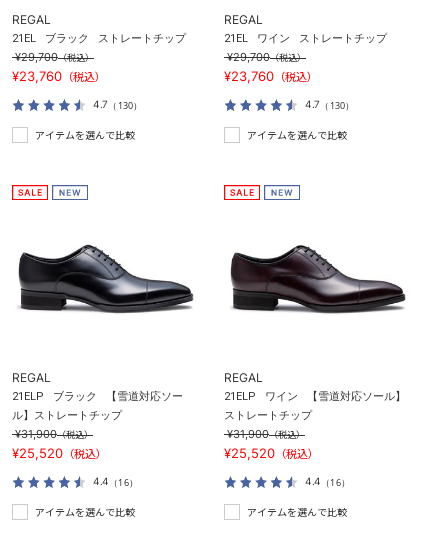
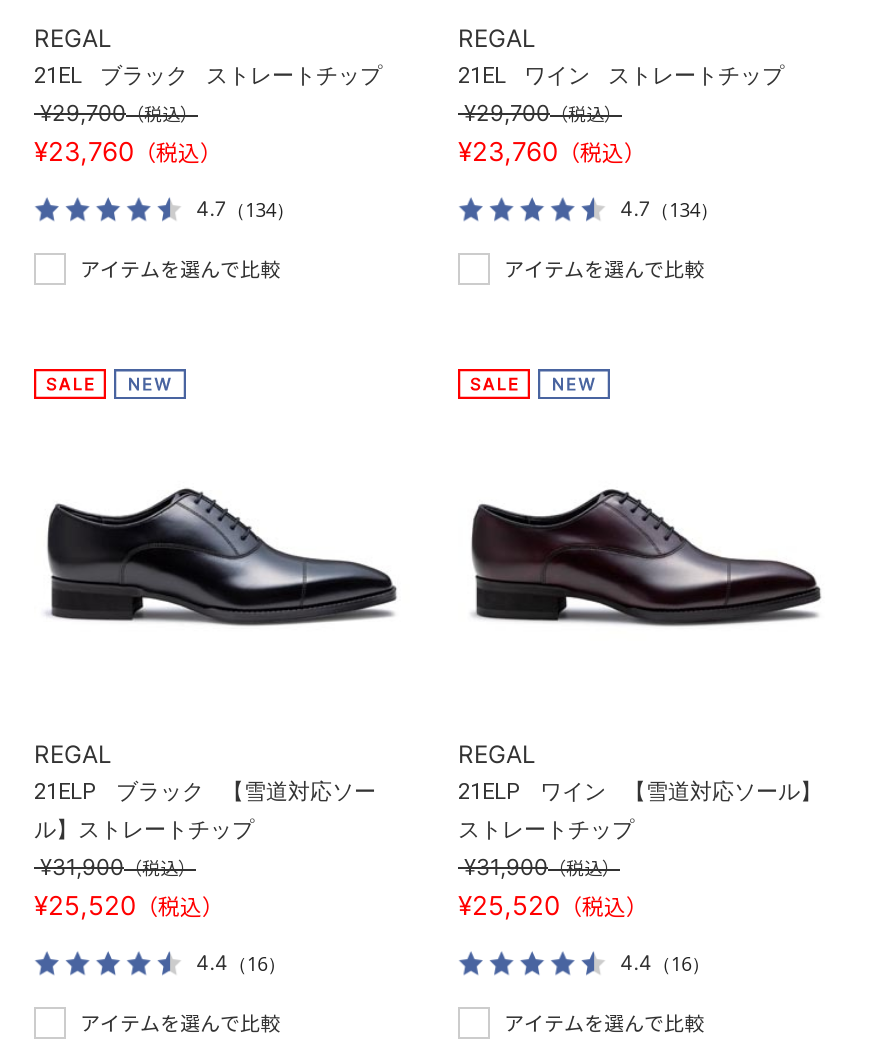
[93,98,142,112] 4.7（130） -> [196,195,295,222] 4.7（134）
[305,98,354,112] 4.7（130） -> [620,195,719,222] 4.7（134）

